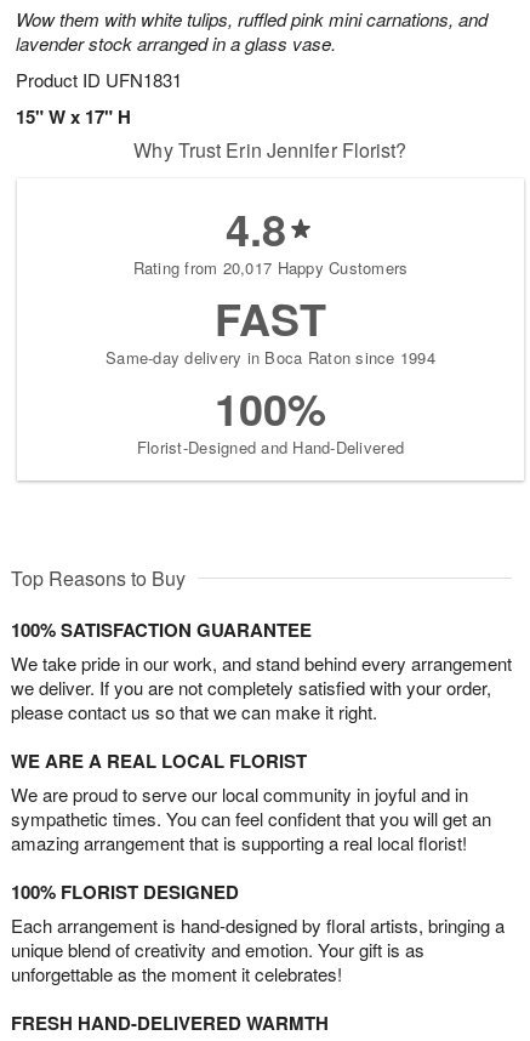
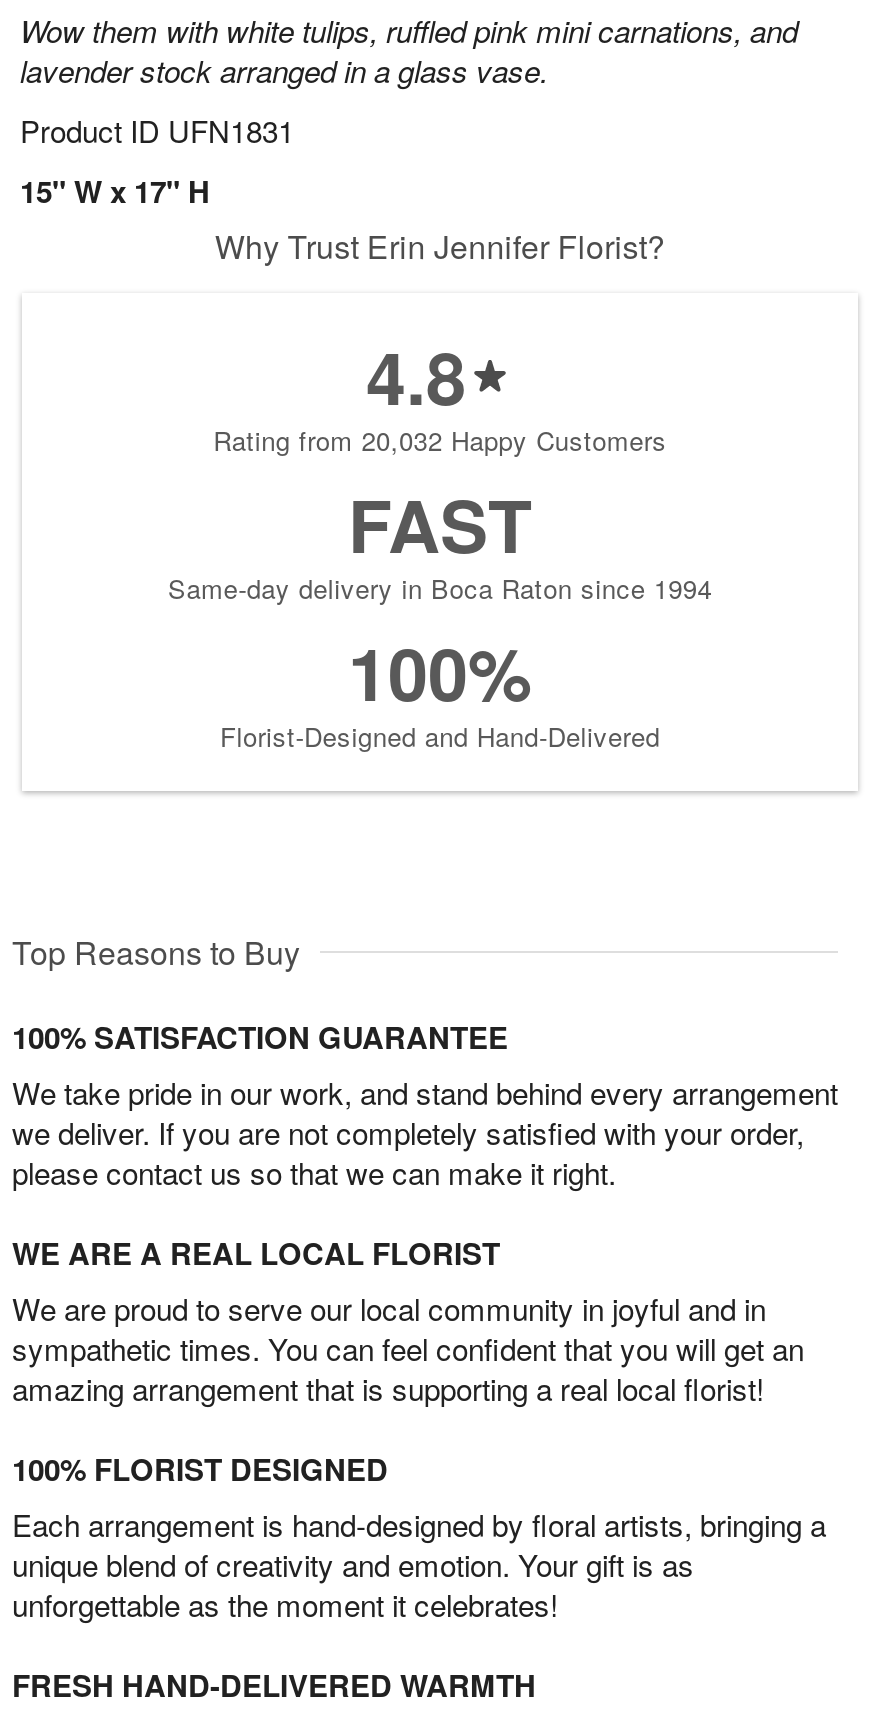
[133,256,408,280] Rating from 20,017 Happy Customers -> [213,422,667,460] Rating from 20,032 Happy Customers

